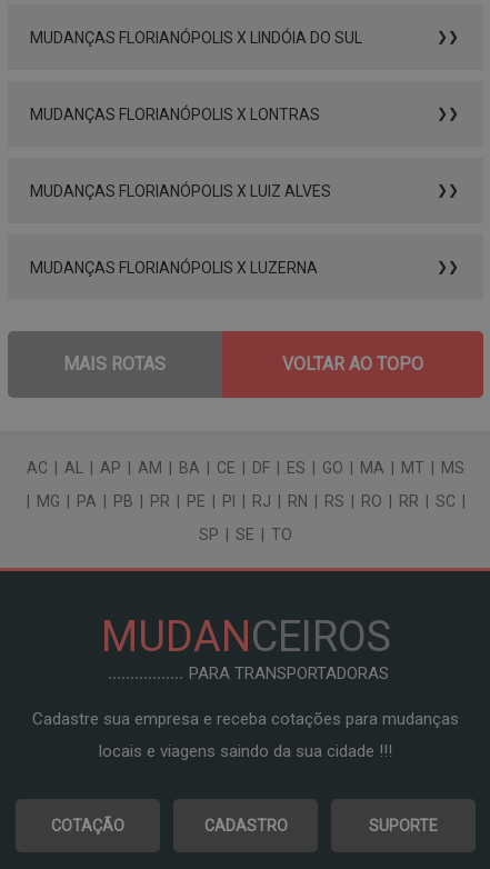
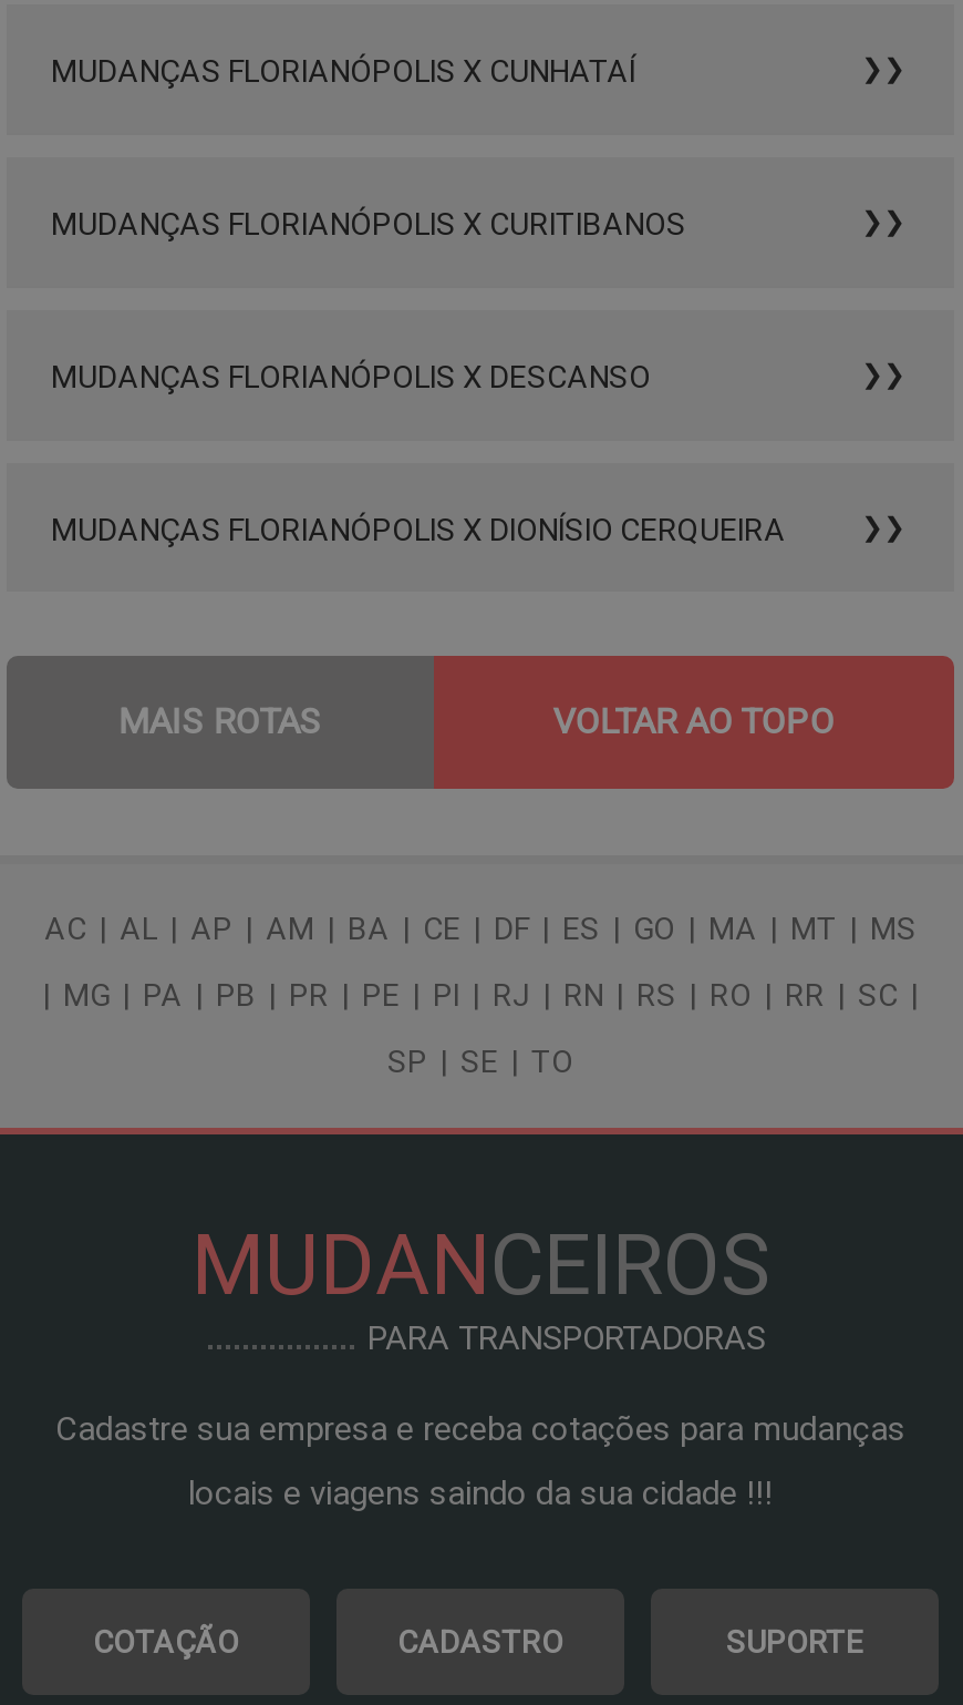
[30,29,362,47] MUDANÇAS FLORIANÓPOLIS X LINDÓIA DO SUL -> [51,54,635,90] MUDANÇAS FLORIANÓPOLIS X CUNHATAÍ
[30,106,320,124] MUDANÇAS FLORIANÓPOLIS X LONTRAS -> [51,207,686,242] MUDANÇAS FLORIANÓPOLIS X CURITIBANOS
[30,183,331,200] MUDANÇAS FLORIANÓPOLIS X LUIZ ALVES -> [51,360,651,395] MUDANÇAS FLORIANÓPOLIS X DESCANSO
[30,259,318,277] MUDANÇAS FLORIANÓPOLIS X LUZERNA -> [51,513,786,548] MUDANÇAS FLORIANÓPOLIS X DIONÍSIO CERQUEIRA

